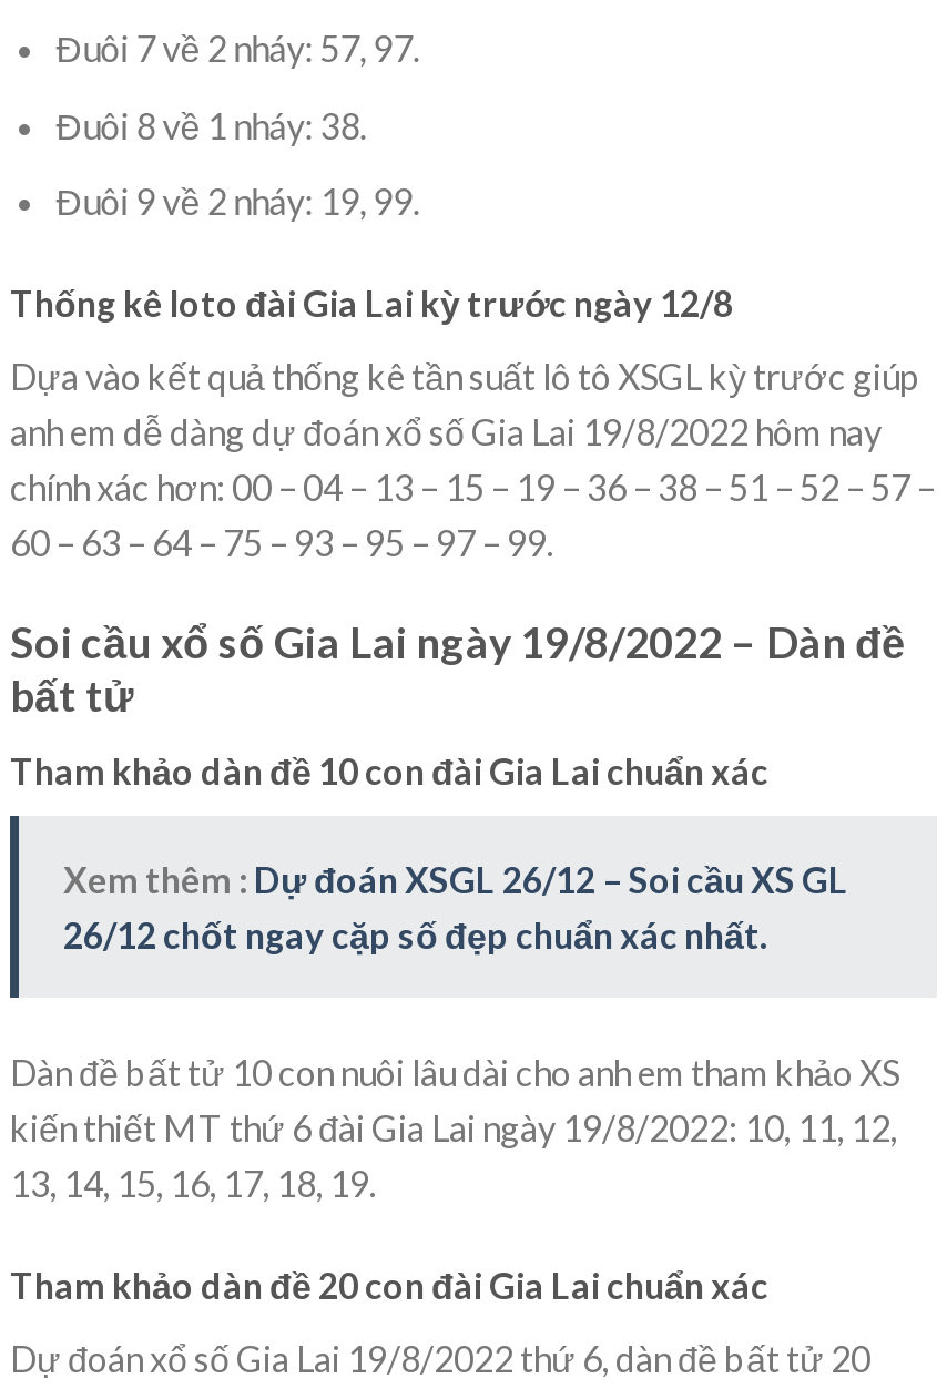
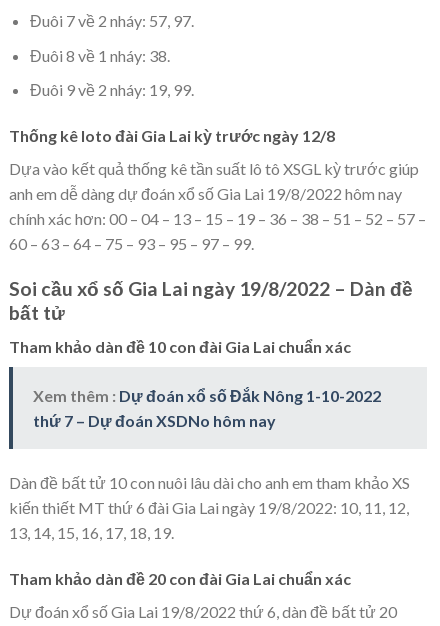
[63,859,848,956] Xem thêm : Dự đoán XSGL 26/12 – Soi cầu XS GL | 26/12 chốt ngay cặp số đẹp chuẩn xác nhất. -> [33,386,381,430] Xem thêm : Dự đoán xổ số Đắk Nông 1-10-2022 | thứ 7 – Dự đoán XSDNo hôm nay

